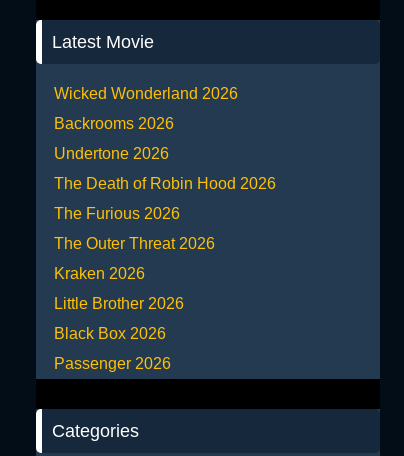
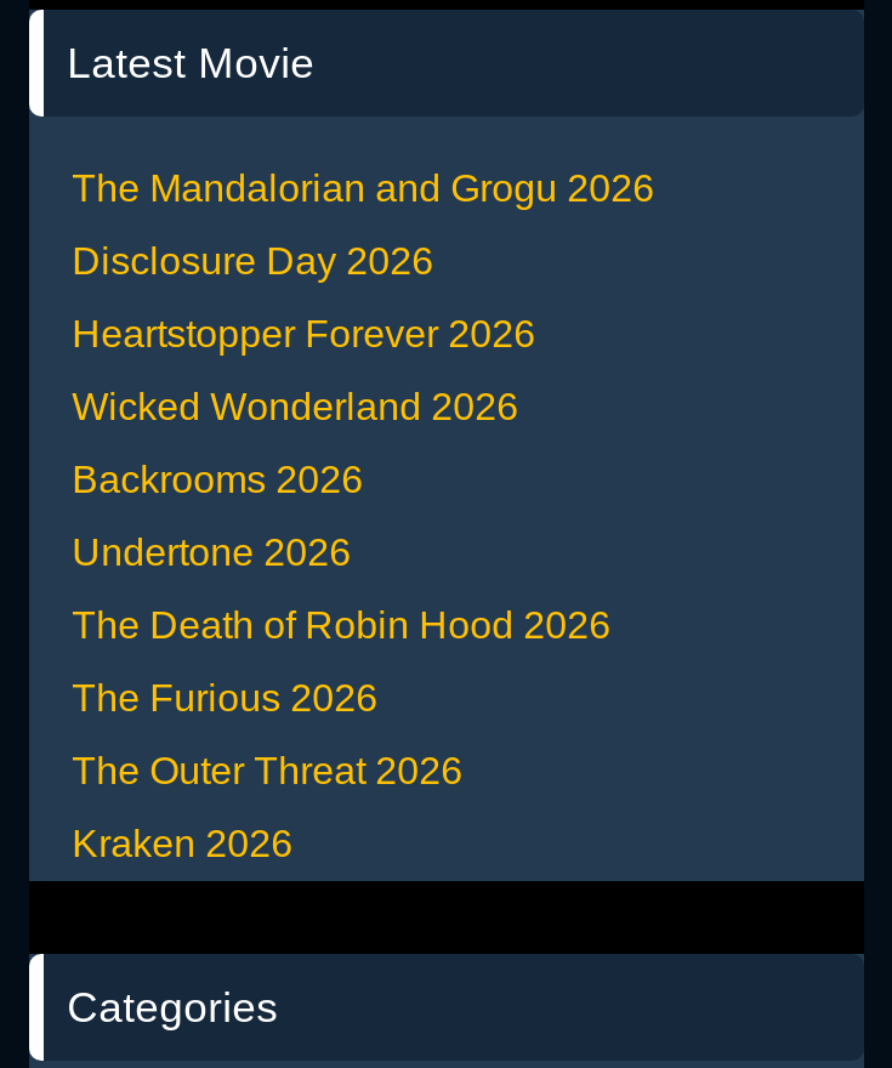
none -> [72,167,654,353] The Mandalorian and Grogu 2026 | Disclosure Day 2026 | Heartstopper Forever 2026
moved [54,85,276,282] -> [72,385,611,863]: Wicked Wonderland 2026 | Backrooms 2026 | Undertone 2026 | The Death of Robin Hood 2026 | The Furious 2026 | The Outer Threat 2026 | Kraken 2026
[54,295,184,372] Little Brother 2026 | Black Box 2026 | Passenger 2026 -> none

